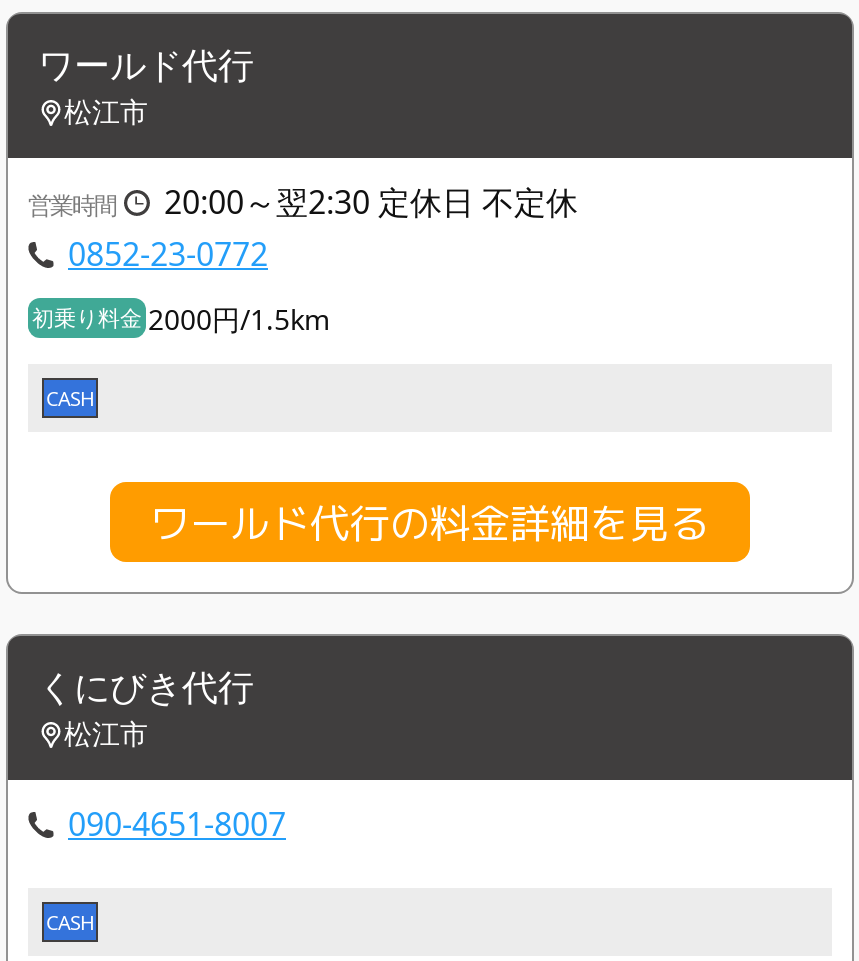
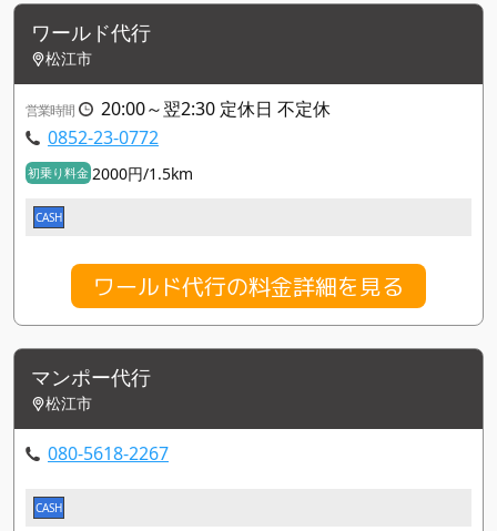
[38,661,254,709] くにびき代行 -> [31,363,151,390] マンポー代行
[68,801,286,845] 090-4651-8007 -> [48,441,169,465] 080-5618-2267

